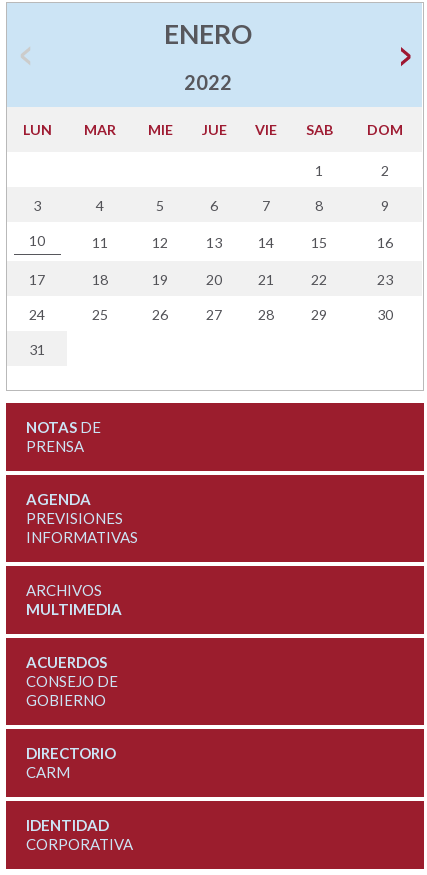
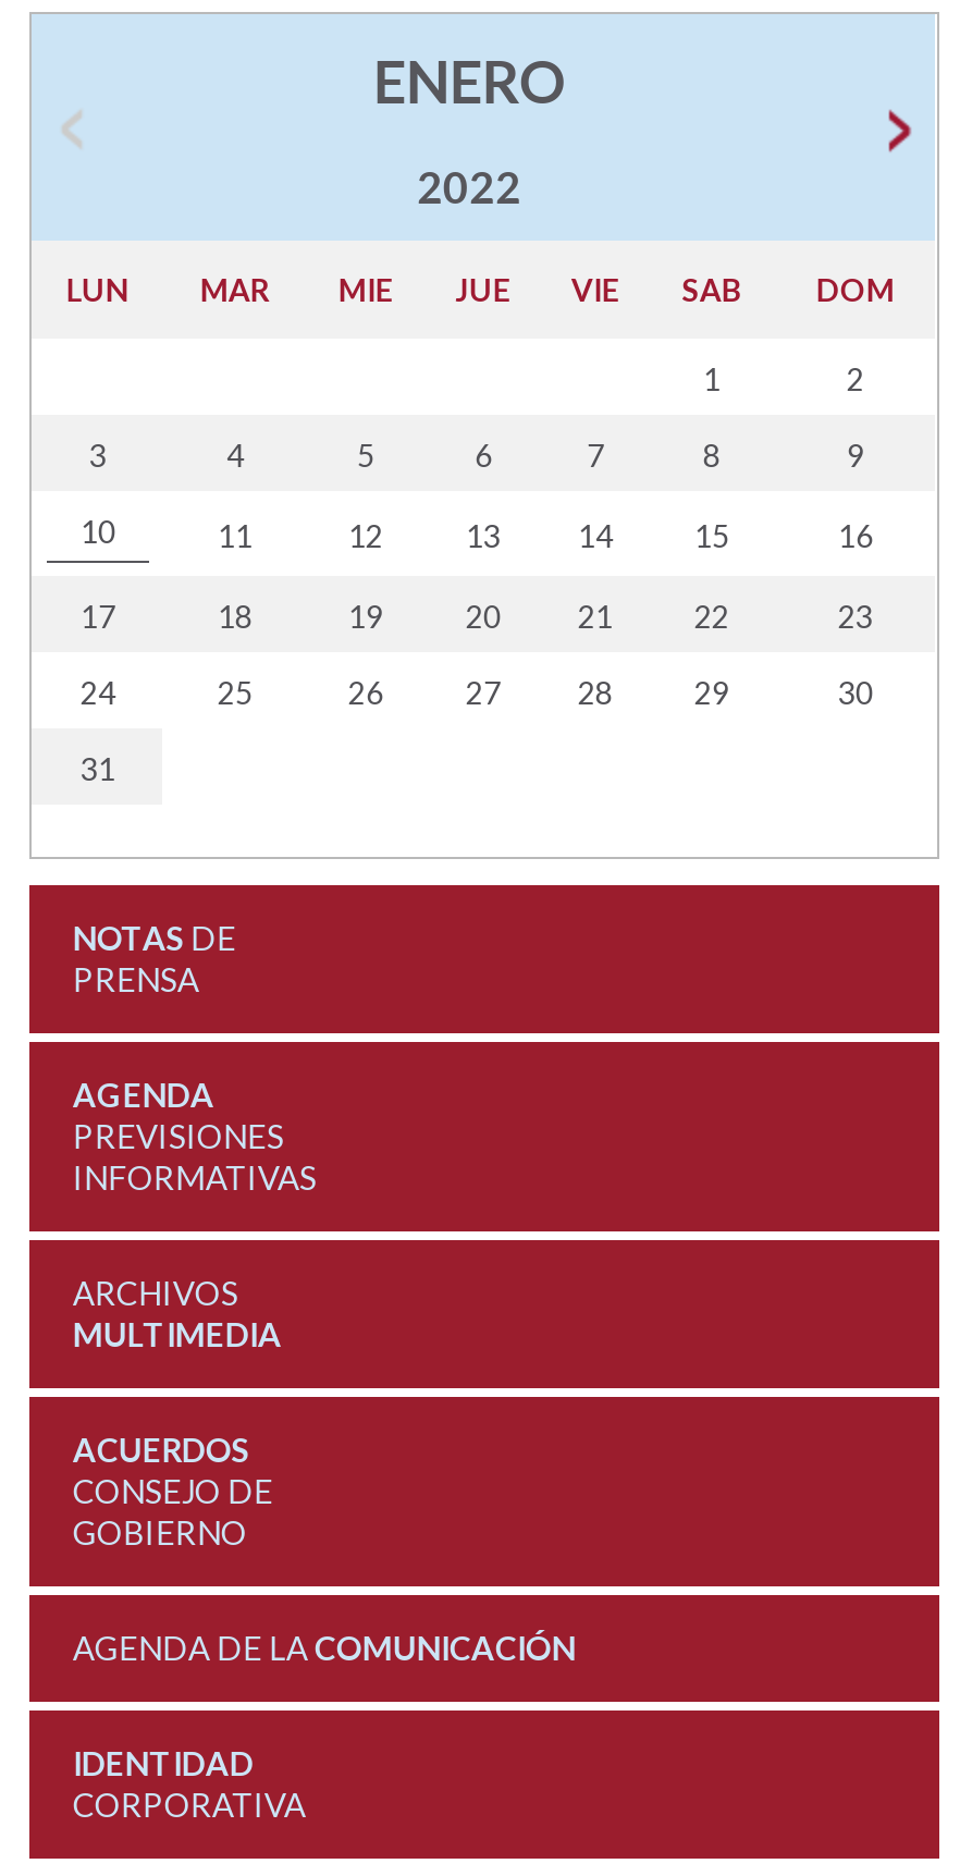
[26,744,116,781] DIRECTORIO | CARM -> [72,1628,575,1667] AGENDA DE LA COMUNICACIÓN

